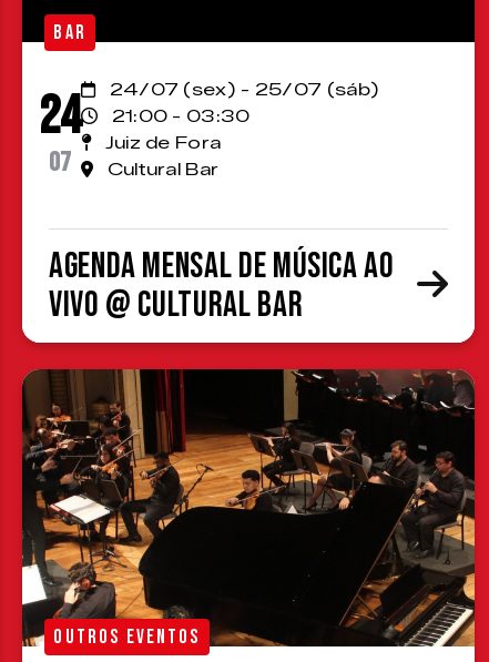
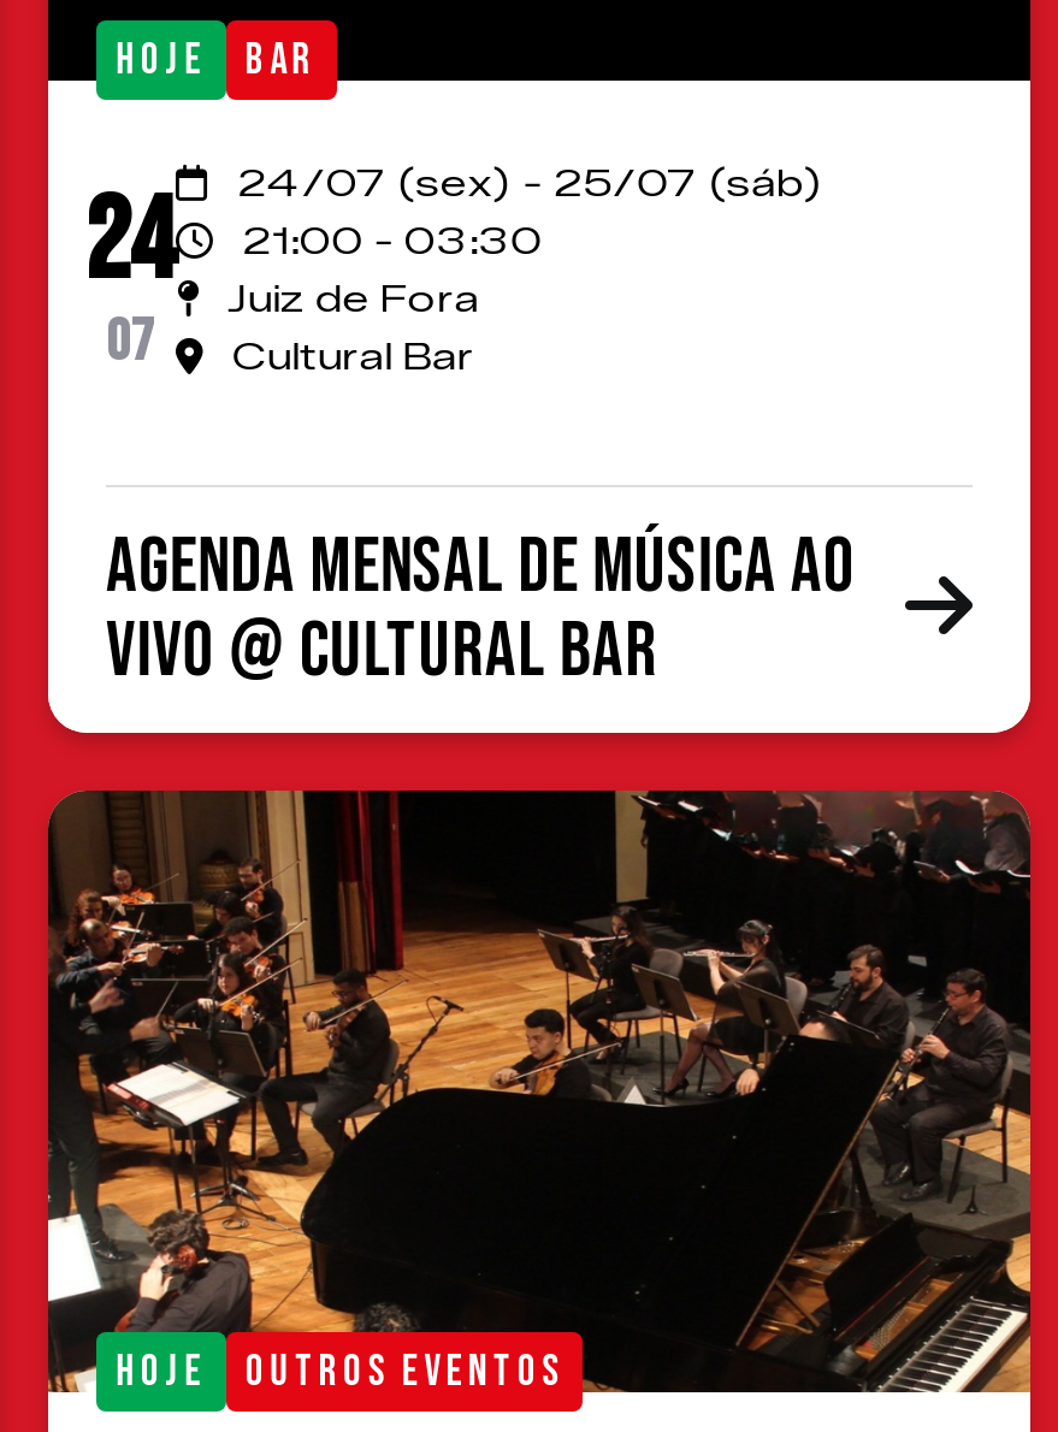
none -> [117,35,207,85] HOJE
none -> [117,1347,207,1397] HOJE

